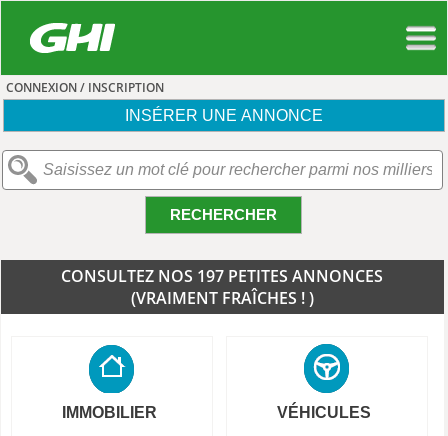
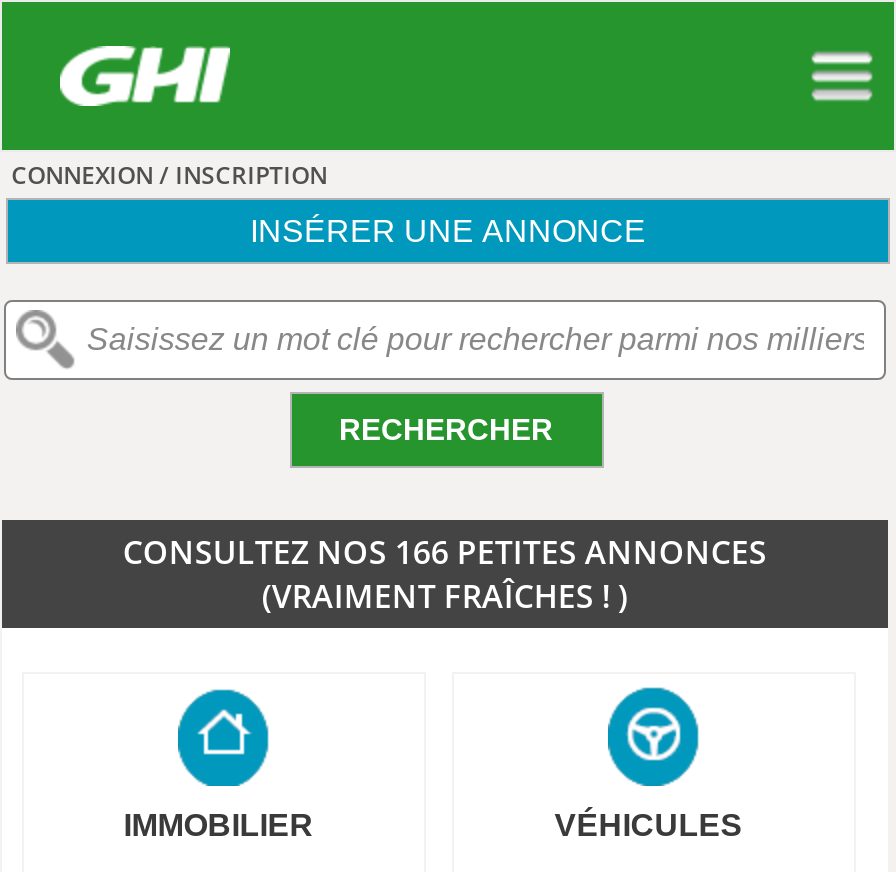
[61,265,383,287] CONSULTEZ NOS 197 PETITES ANNONCES -> [123,530,767,574] CONSULTEZ NOS 166 PETITES ANNONCES

